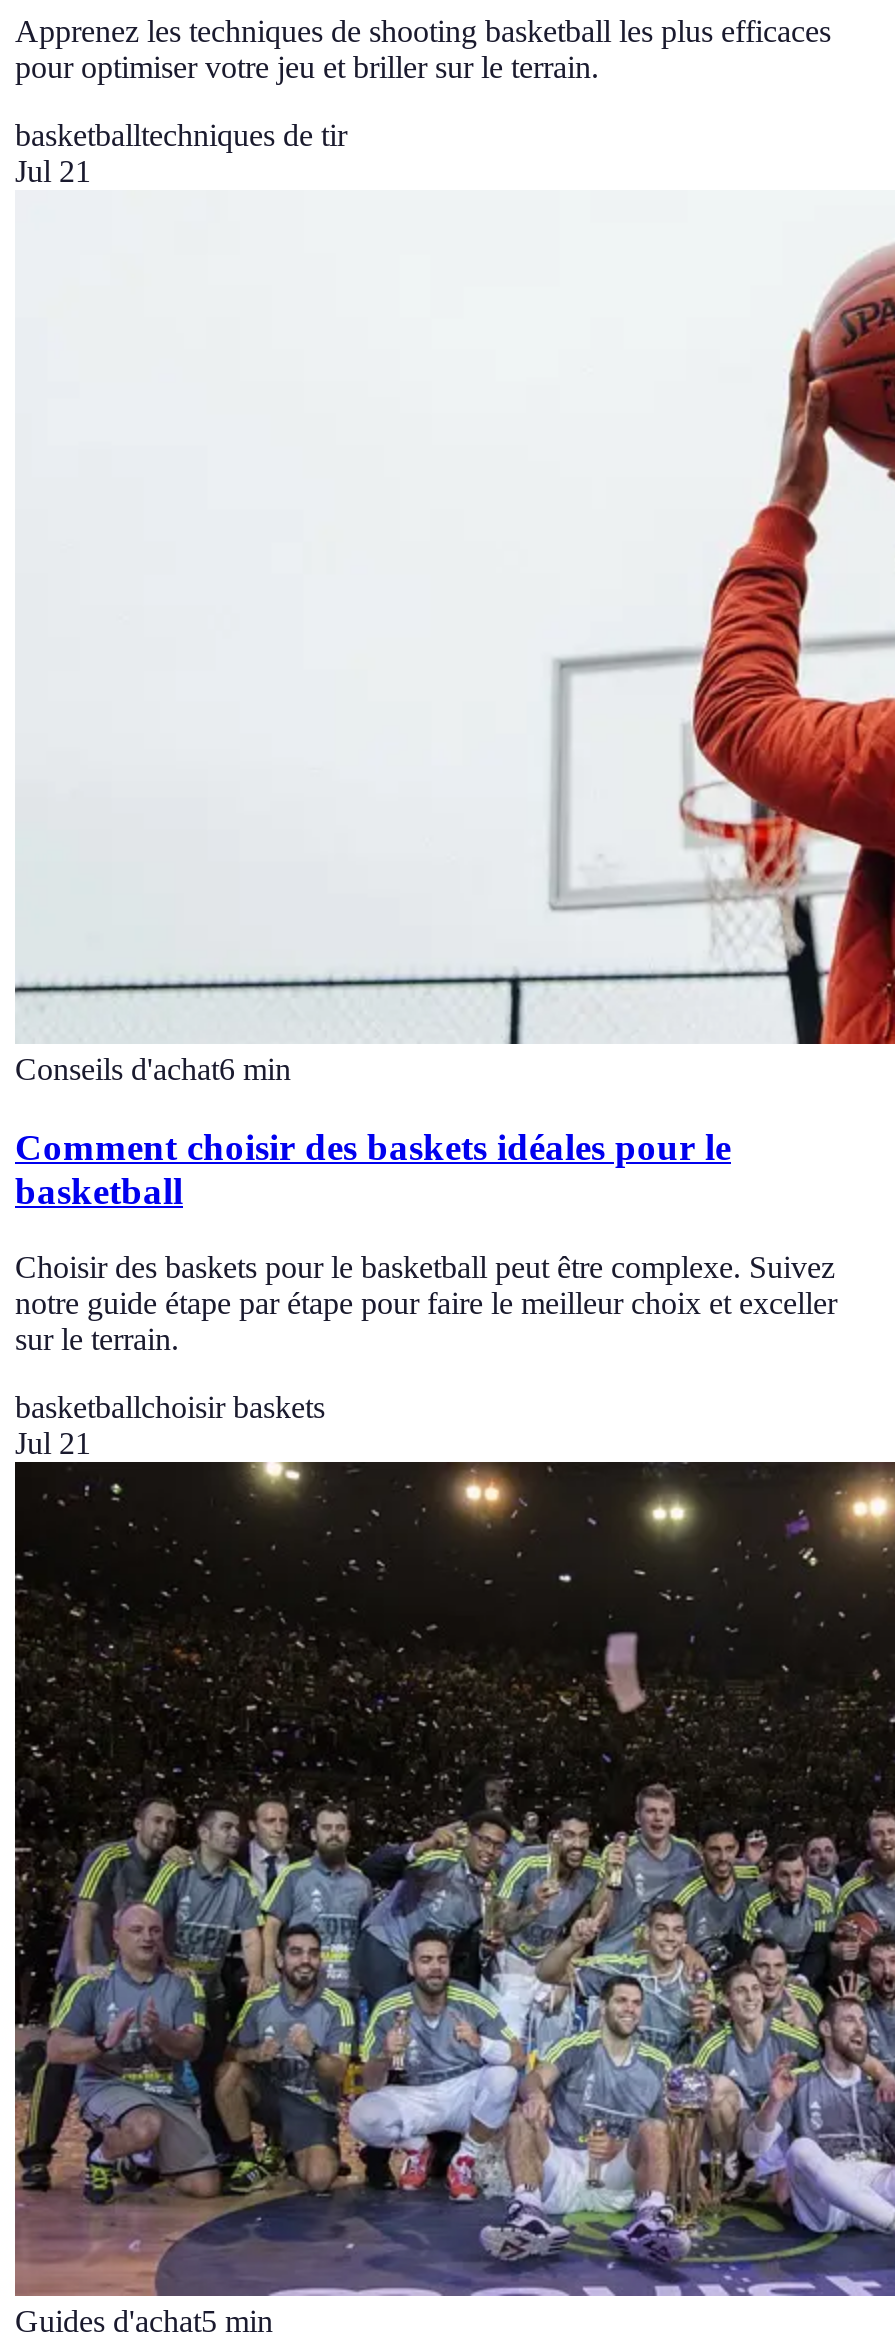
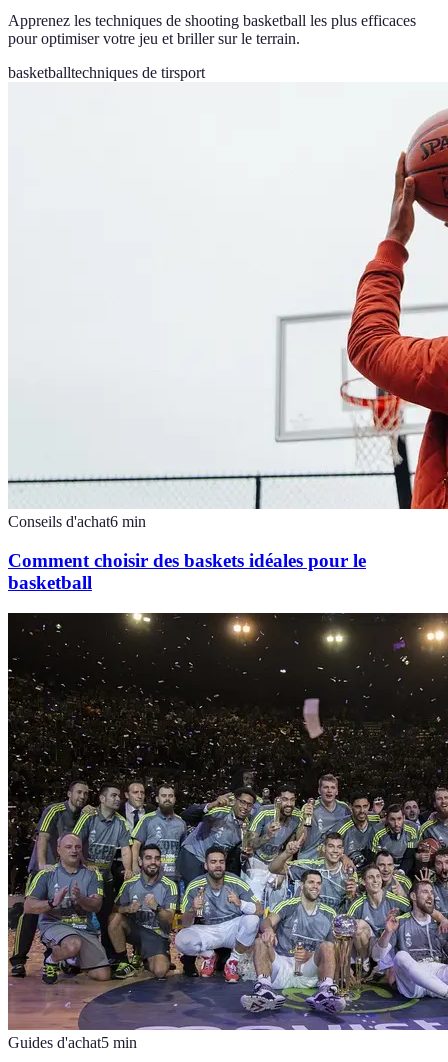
[15,117,347,187] basketballtechniques de tir | Jul 21 -> [8,64,205,81] basketballtechniques de tirsport
[15,1250,837,1460] Choisir des baskets pour le basketball peut être complexe. Suivez | notre guide étape par étape pour faire le meilleur choix et exceller | sur le terrain. | basketballchoisir baskets | Jul 21 -> none

